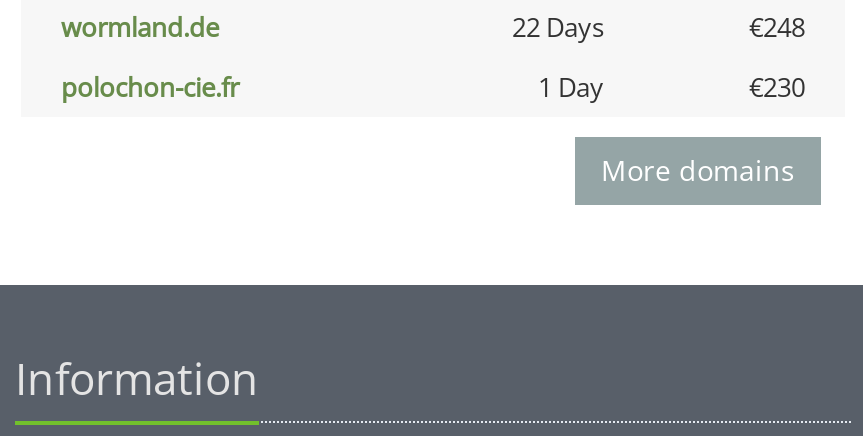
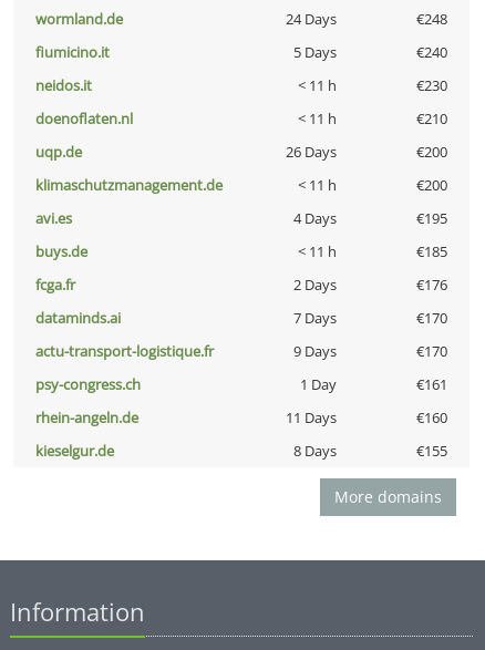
[512,9,604,45] 22 Days -> [285,9,336,29] 24 Days
[61,69,604,105] polochon-cie.fr | 1 Day -> [35,42,447,95] fiumicino.it | 5 Days | €240 | neidos.it | < 11 h
none -> [35,109,447,461] doenoflaten.nl | < 11 h | €210 | uqp.de | 26 Days | €200 | klimaschutzmanagement.de | < 11 h | €200 | avi.es | 4 Days | €195 | buys.de | < 11 h | €185 | fcga.fr | 2 Days | €176 | dataminds.ai | 7 Days | €170 | actu-transport-logistique.fr | 9 Days | €170 | psy-congress.ch | 1 Day | €161 | rhein-angeln.de | 11 Days | €160 | kieselgur.de | 8 Days | €155

